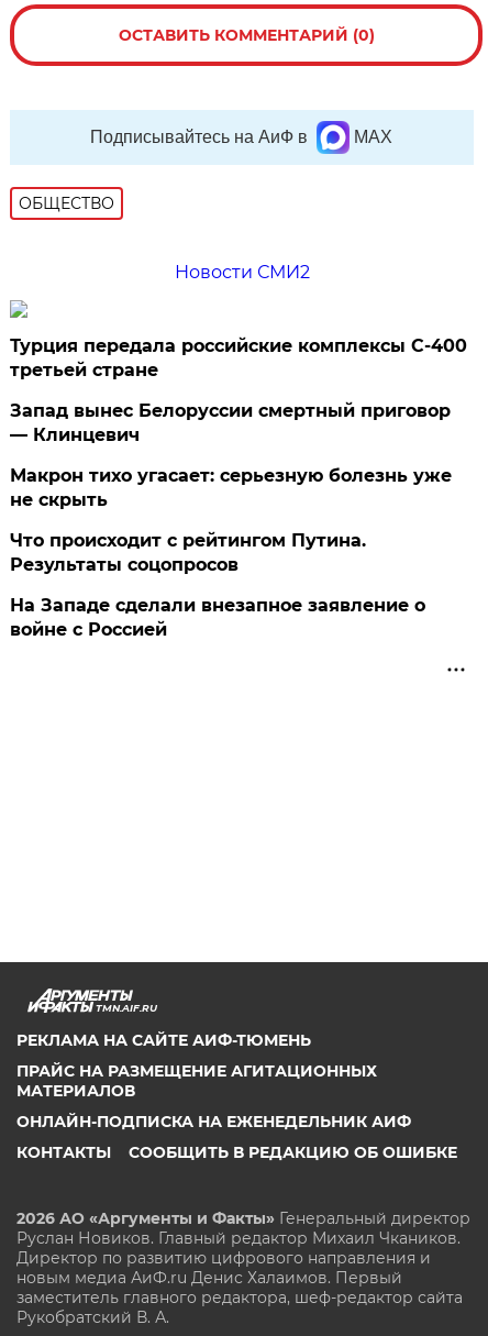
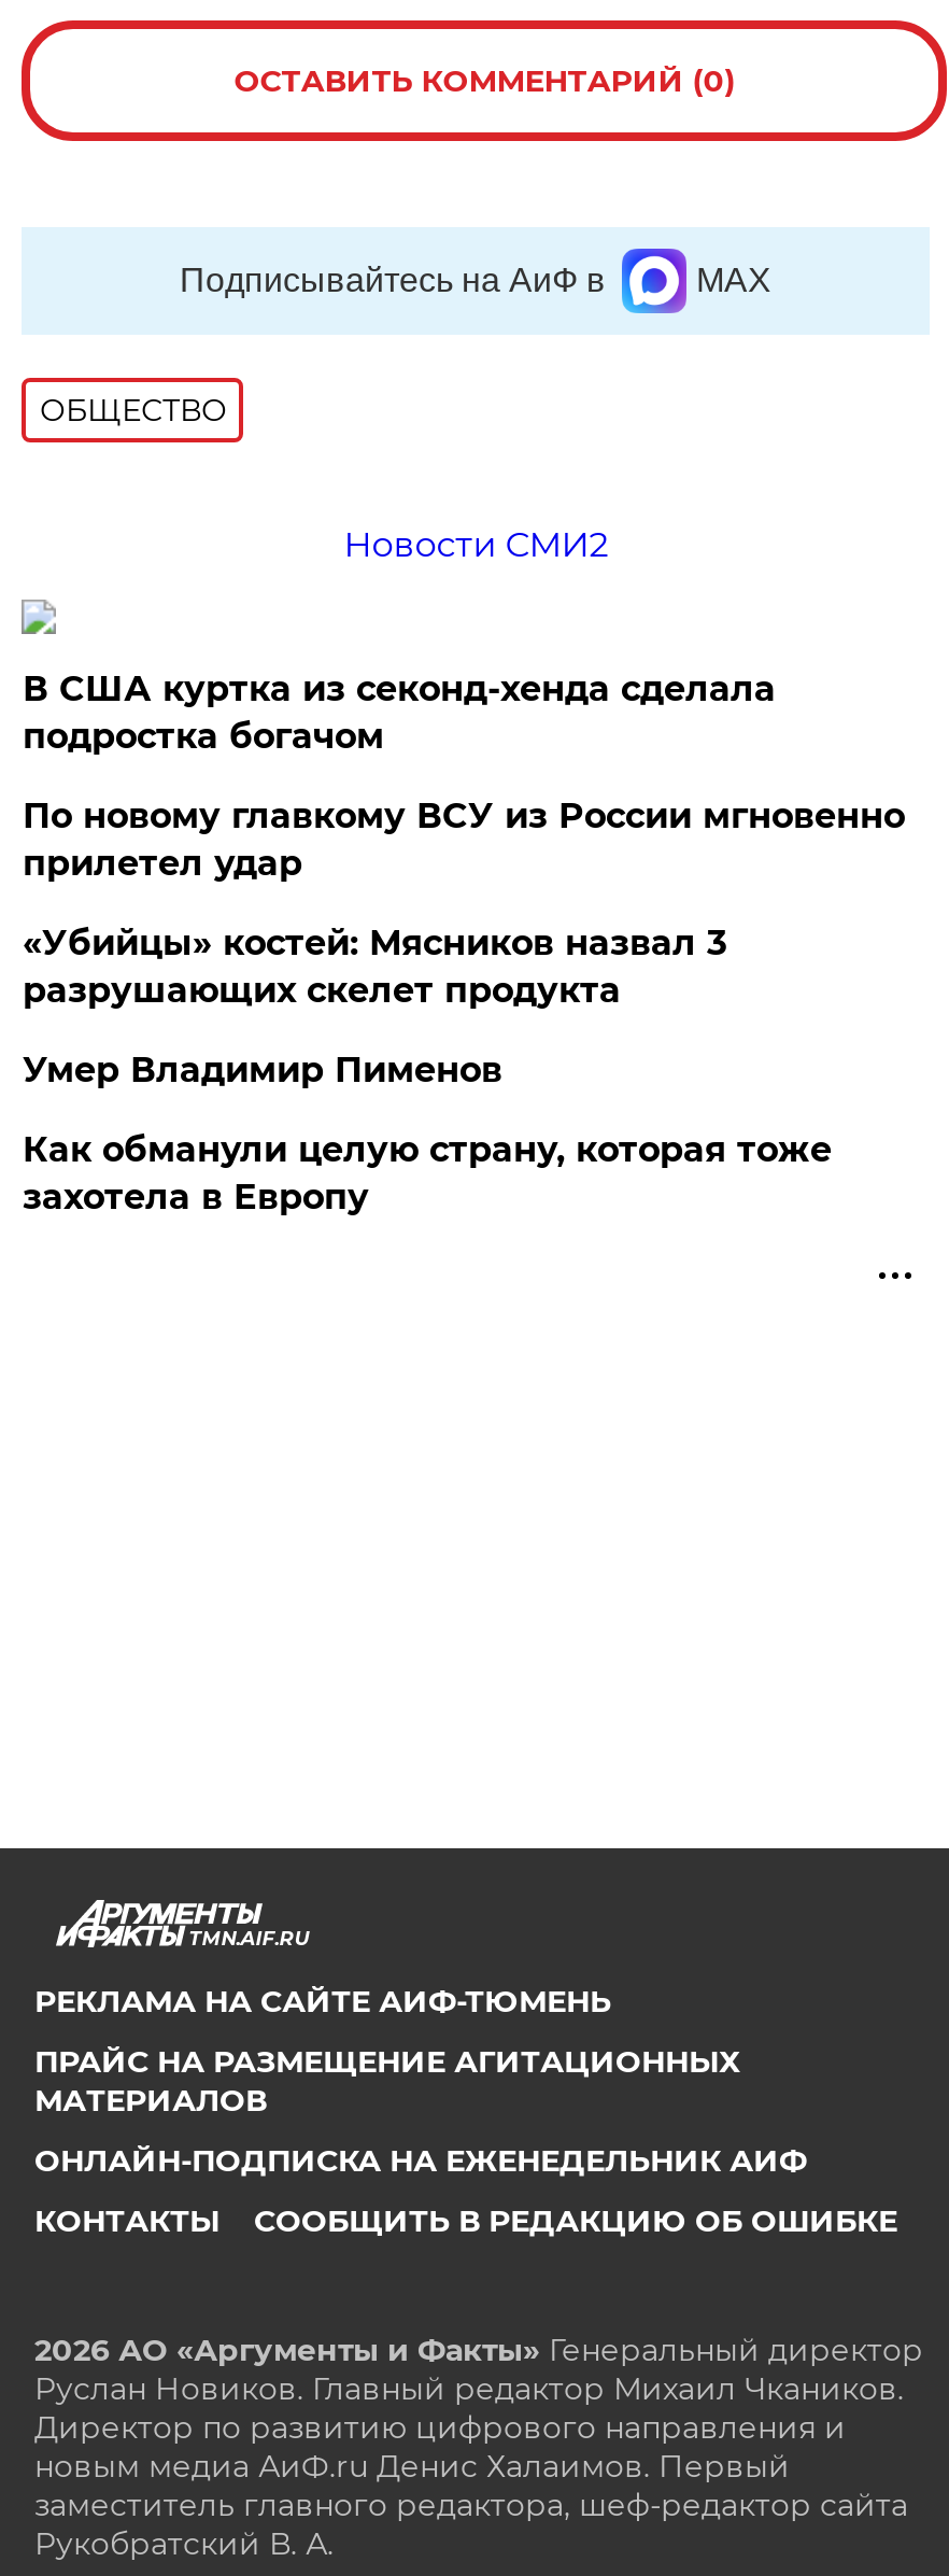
[10,335,468,380] Турция передала российские комплексы С-400 | третьей стране -> [22,668,776,757] В США куртка из секонд-хенда сделала | подростка богачом
[10,400,451,445] Запад вынес Белоруссии смертный приговор | — Клинцевич -> [22,796,905,884] По новому главкому ВСУ из России мгновенно | прилетел удар
[10,465,452,510] Макрон тихо угасает: серьезную болезнь уже | не скрыть -> [22,923,726,1011] «Убийцы» костей: Мясников назвал 3 | разрушающих скелет продукта
[10,530,366,575] Что происходит с рейтингом Путина. | Результаты соцопросов -> [22,1050,502,1090] Умер Владимир Пименов
[10,595,426,640] На Западе сделали внезапное заявление о | войне с Россией -> [22,1129,832,1217] Как обманули целую страну, которая тоже | захотела в Европу

